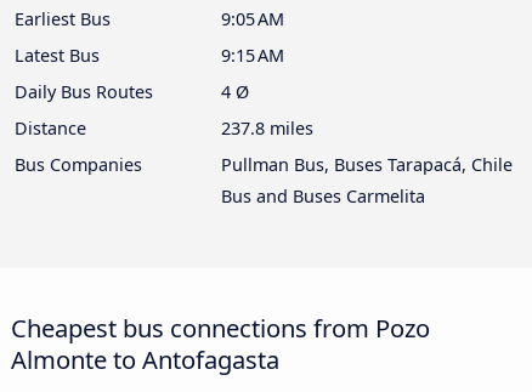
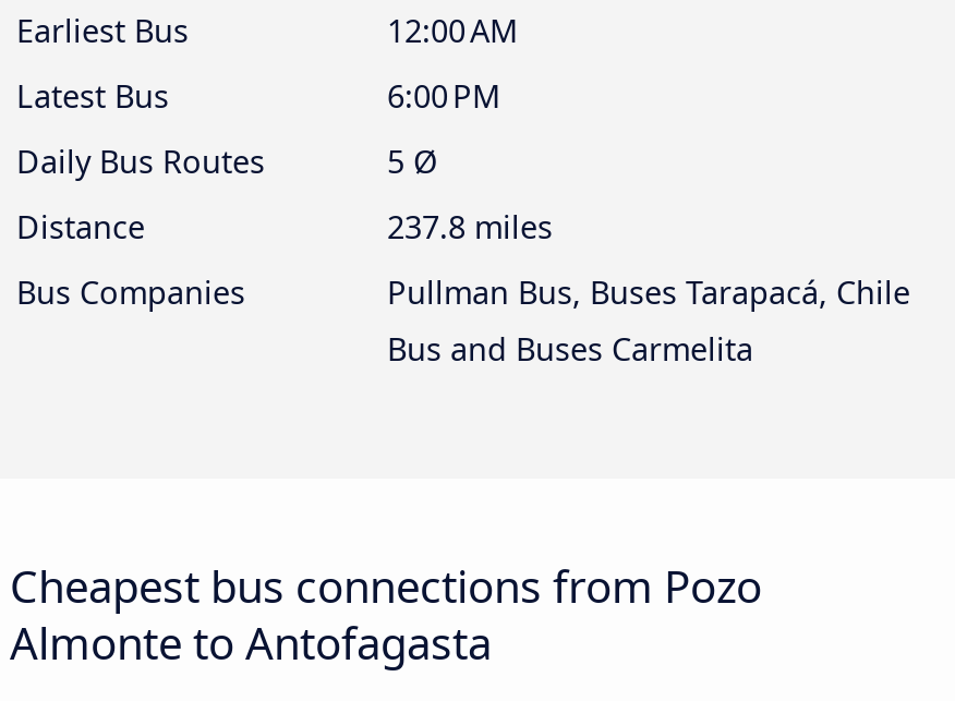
[221,8,284,31] 9:05 AM -> [387,10,518,52] 12:00 AM
[221,44,284,67] 9:15 AM -> [387,76,500,117] 6:00 PM
[221,80,249,103] 4 Ø -> [387,141,437,182] 5 Ø

